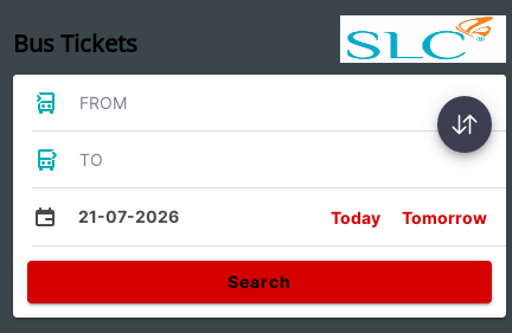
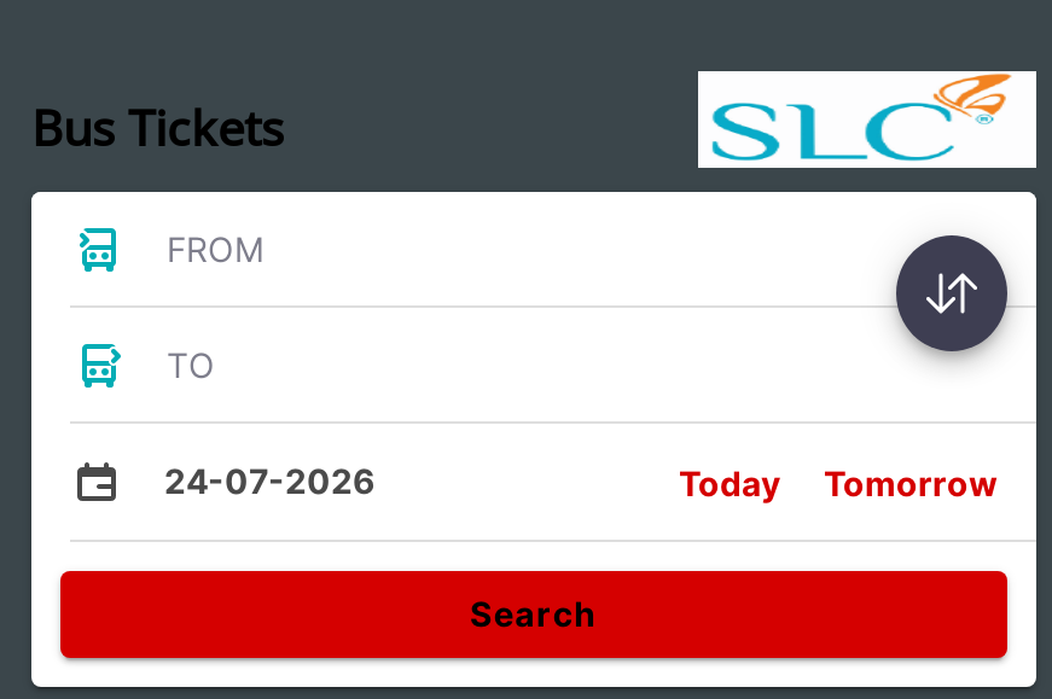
[78,206,179,226] 21-07-2026 -> [164,460,374,501] 24-07-2026

